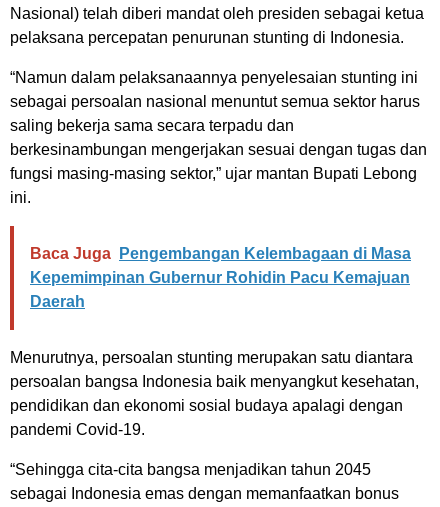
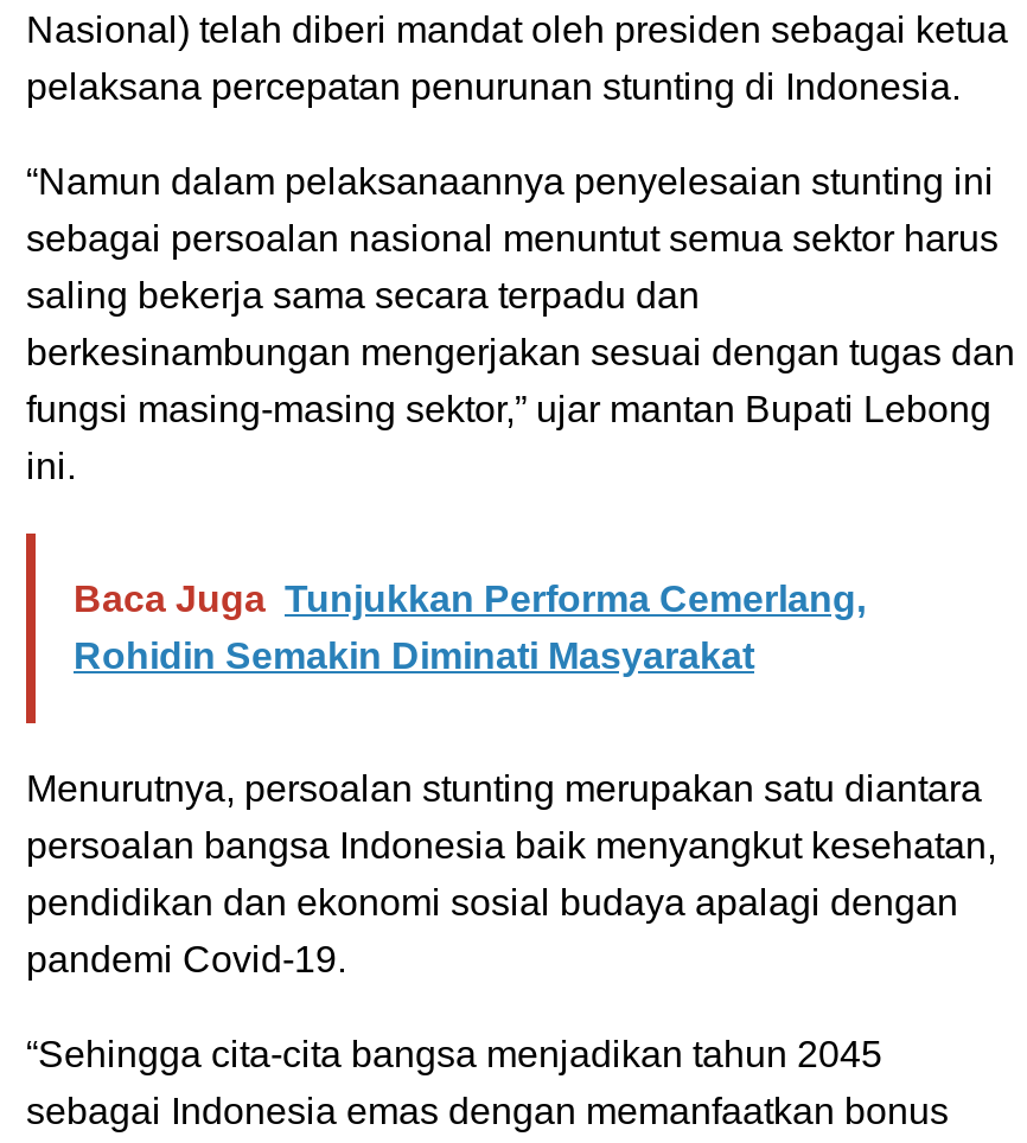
[30,245,411,310] Baca Juga Pengembangan Kelembagaan di Masa | Kepemimpinan Gubernur Rohidin Pacu Kemajuan | Daerah -> [74,580,866,677] Baca Juga Tunjukkan Performa Cemerlang, | Rohidin Semakin Diminati Masyarakat

